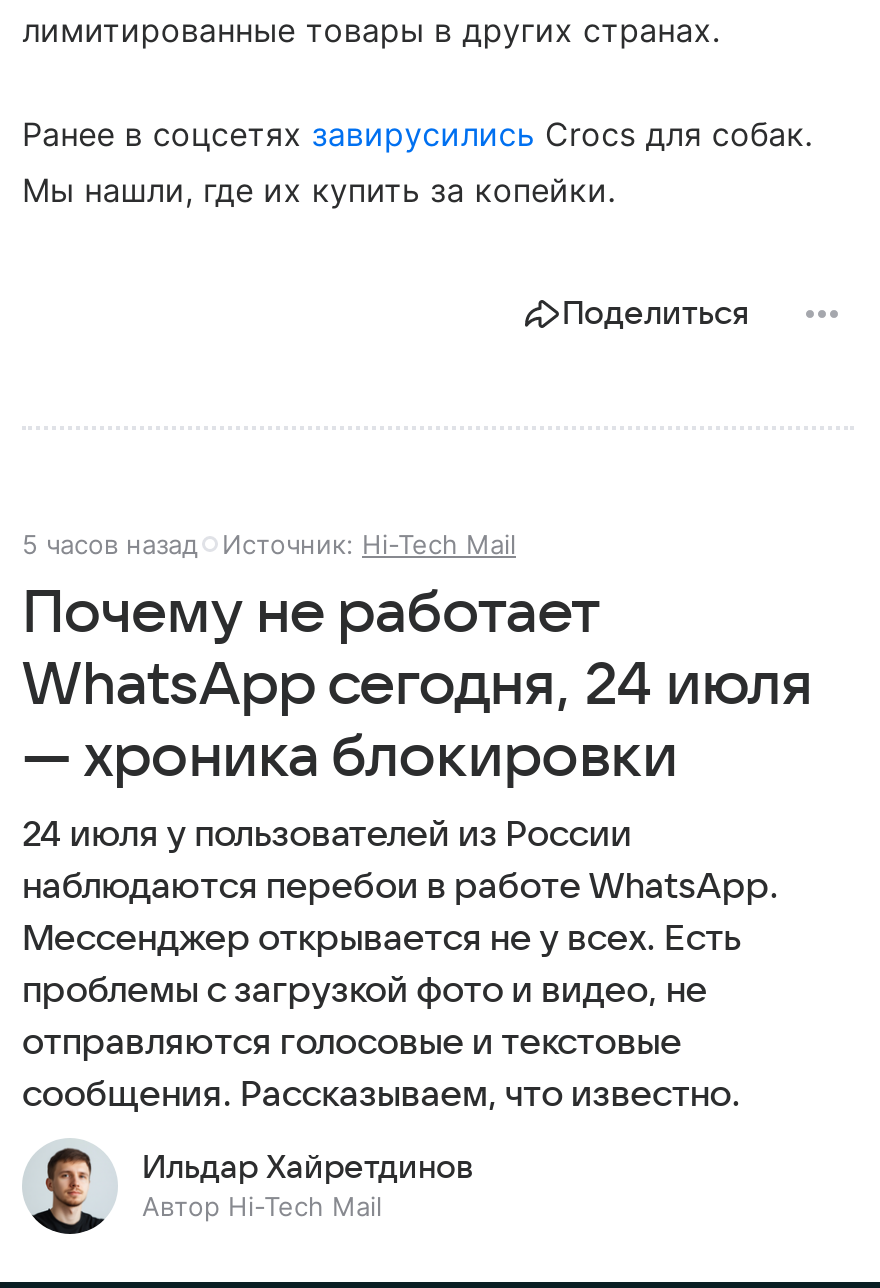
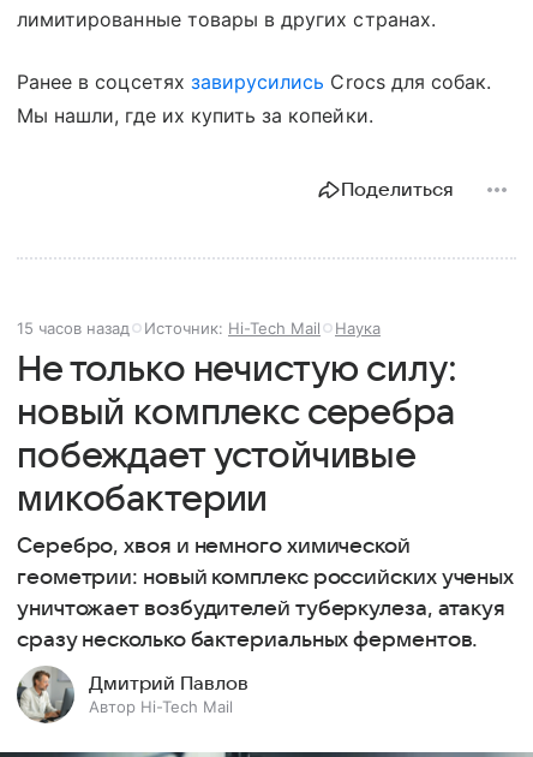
[22,527,198,559] 5 часов назад -> [17,319,130,338] 15 часов назад
[22,579,813,1113] Почему не работает | WhatsApp сегодня, 24 июля | — хроника блокировки | 24 июля у пользователей из России | наблюдаются перебои в работе WhatsApp. | Мессенджер открывается не у всех. Есть | проблемы с загрузкой фото и видео, не | отправляются голосовые и текстовые | сообщения. Рассказываем, что известно. -> [17,319,514,651] Наука | Не только нечистую силу: | новый комплекс серебра | побеждает устойчивые | микобактерии | Серебро, хвоя и немного химической | геометрии: новый комплекс российских ученых | уничтожает возбудителей туберкулеза, атакуя | сразу несколько бактериальных ферментов.
[22,1141,474,1233] [image] | Ильдар Хайретдинов -> [16,673,248,722] [image] | Дмитрий Павлов

